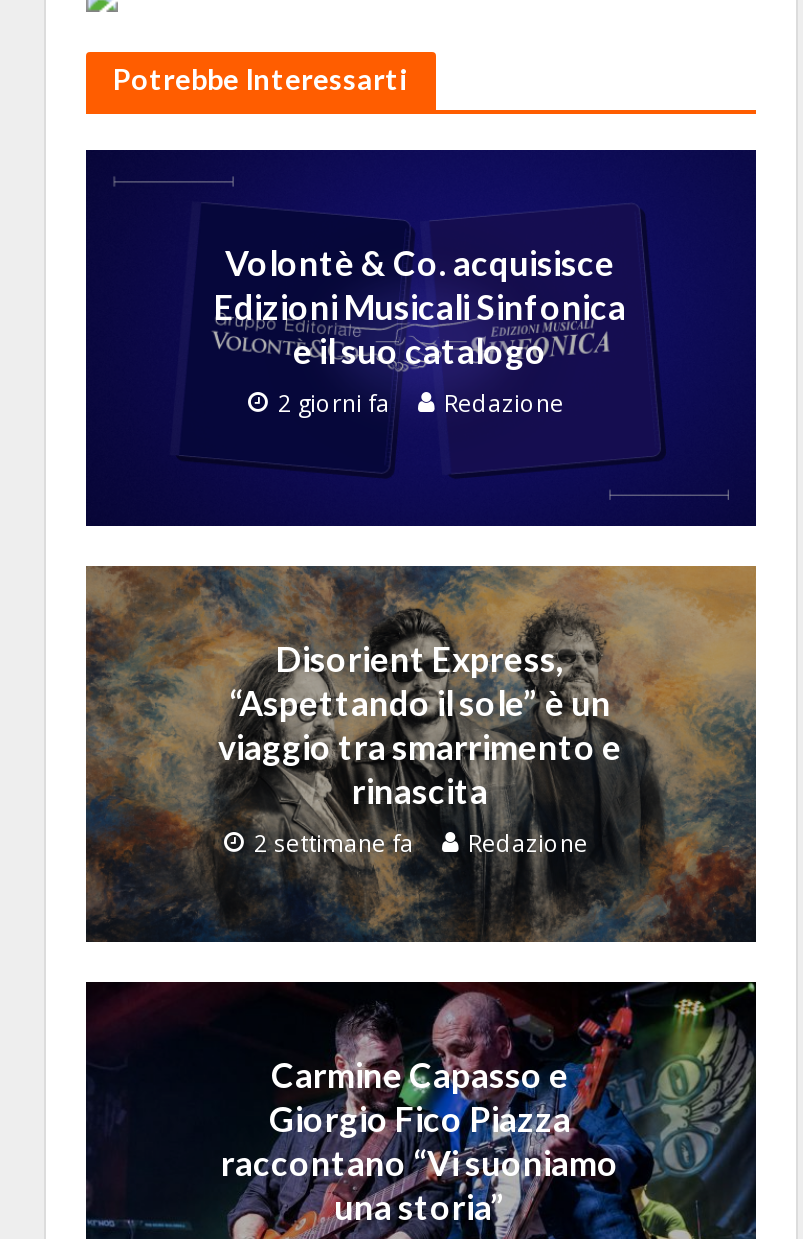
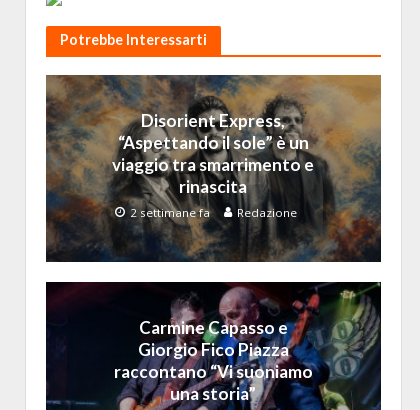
[86,148,758,528] [image] | Volontè & Co. acquisisce | Edizioni Musicali Sinfonica | e il suo catalogo | 2 giorni fa | Redazione -> none

